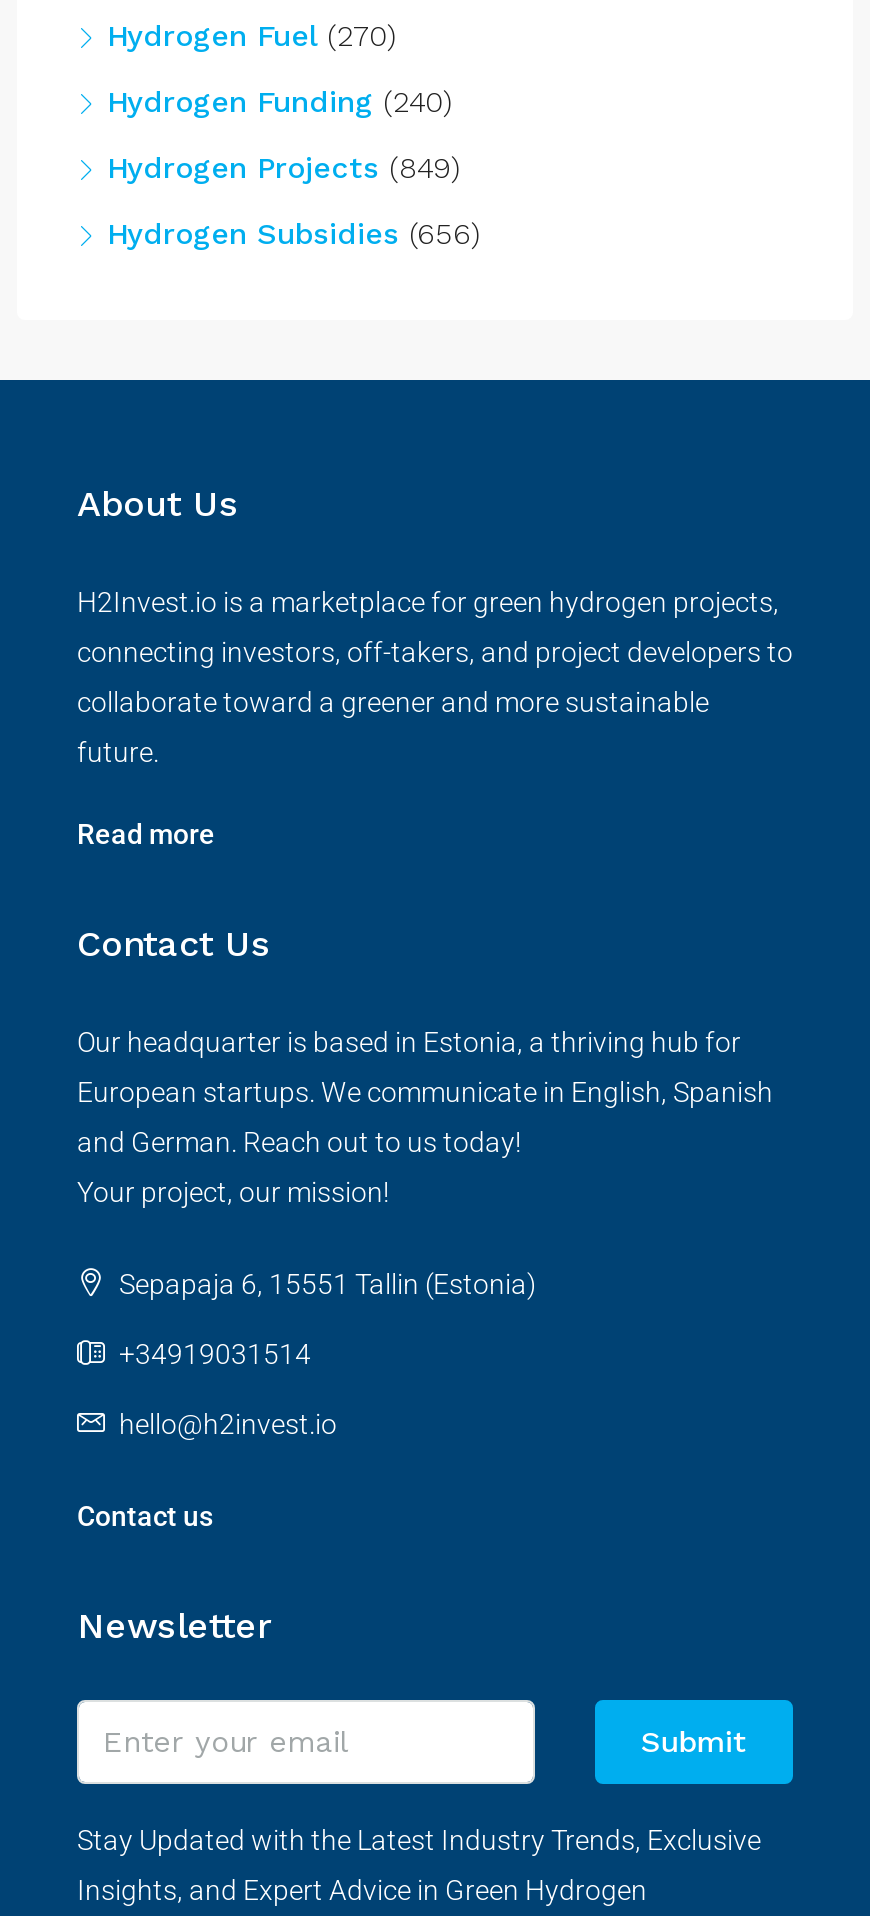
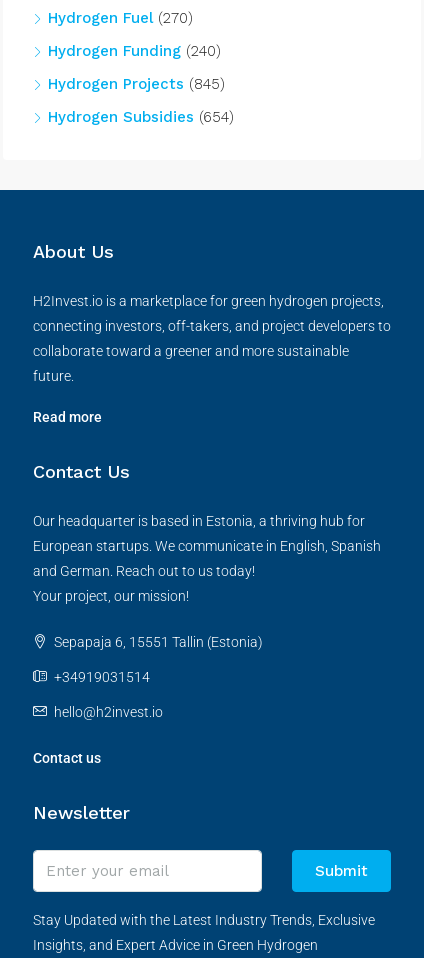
[107,150,461,186] Hydrogen Projects (849) -> [48,75,225,93] Hydrogen Projects (845)
[107,216,481,252] Hydrogen Subsidies (656) -> [48,108,234,126] Hydrogen Subsidies (654)

